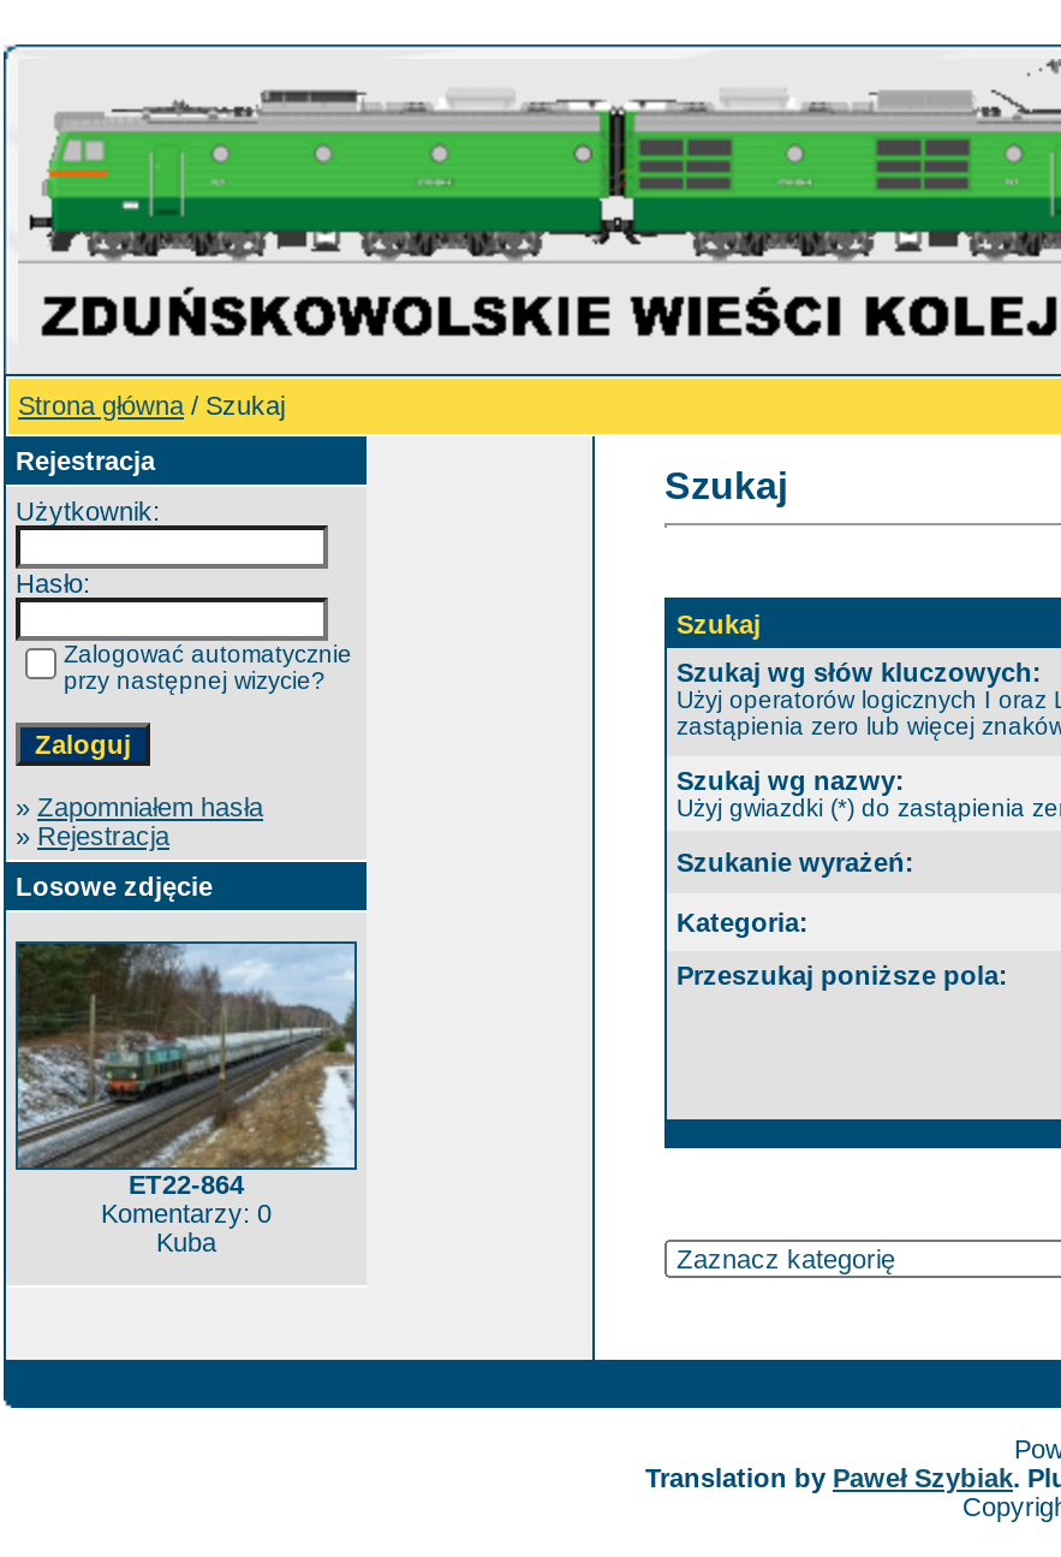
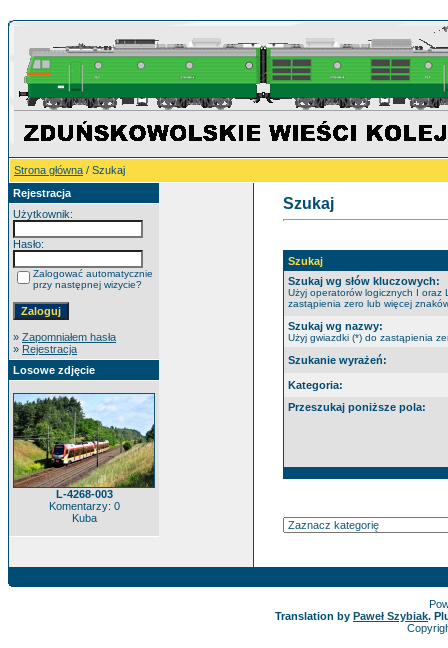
[16,941,357,1199] [image] | ET22-864 -> [13,393,155,500] [image] | L-4268-003

